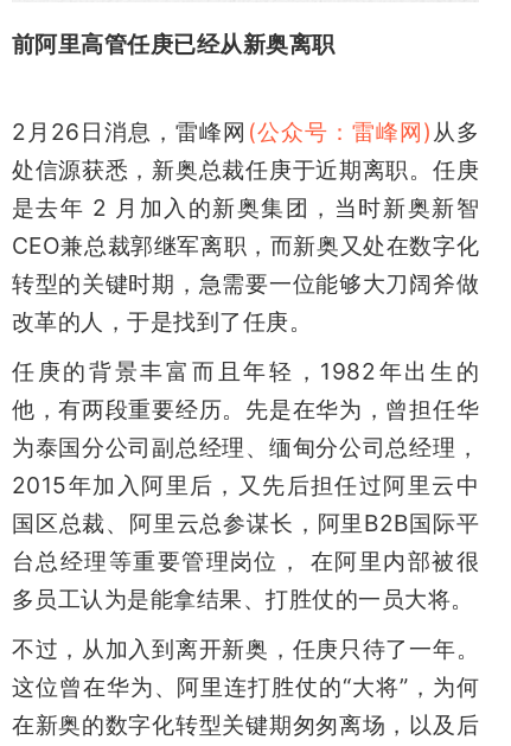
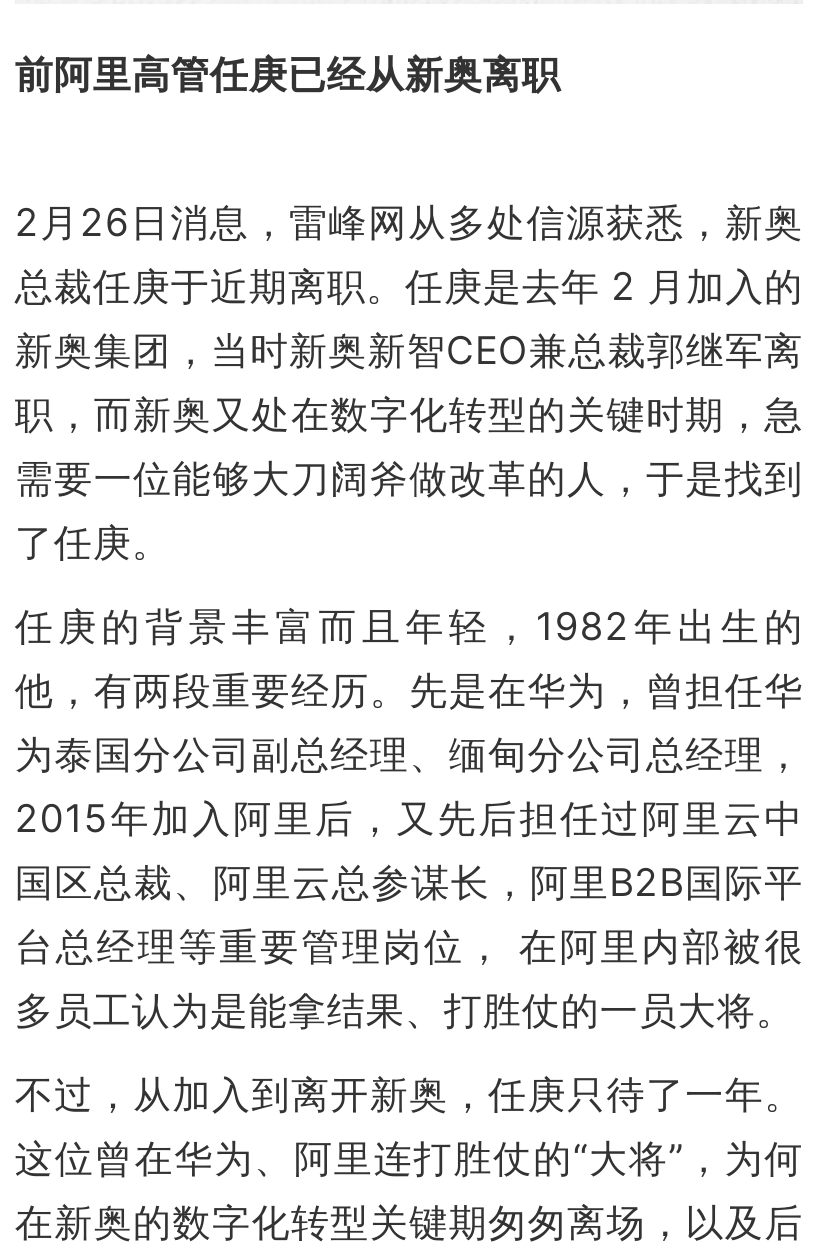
[12,118,479,336] 2月26日消息，雷峰网(公众号：雷峰网)从多 | 处信源获悉，新奥总裁任庚于近期离职。任庚 | 是去年 2 月加入的新奥集团，当时新奥新智 | CEO兼总裁郭继军离职，而新奥又处在数字化 | 转型的关键时期，急需要一位能够大刀阔斧做 | 改革的人，于是找到了任庚。 -> [15,199,803,567] 2月26日消息，雷峰网从多处信源获悉，新奥 | 总裁任庚于近期离职。任庚是去年 2 月加入的 | 新奥集团，当时新奥新智CEO兼总裁郭继军离 | 职，而新奥又处在数字化转型的关键时期，急 | 需要一位能够大刀阔斧做改革的人，于是找到 | 了任庚。

